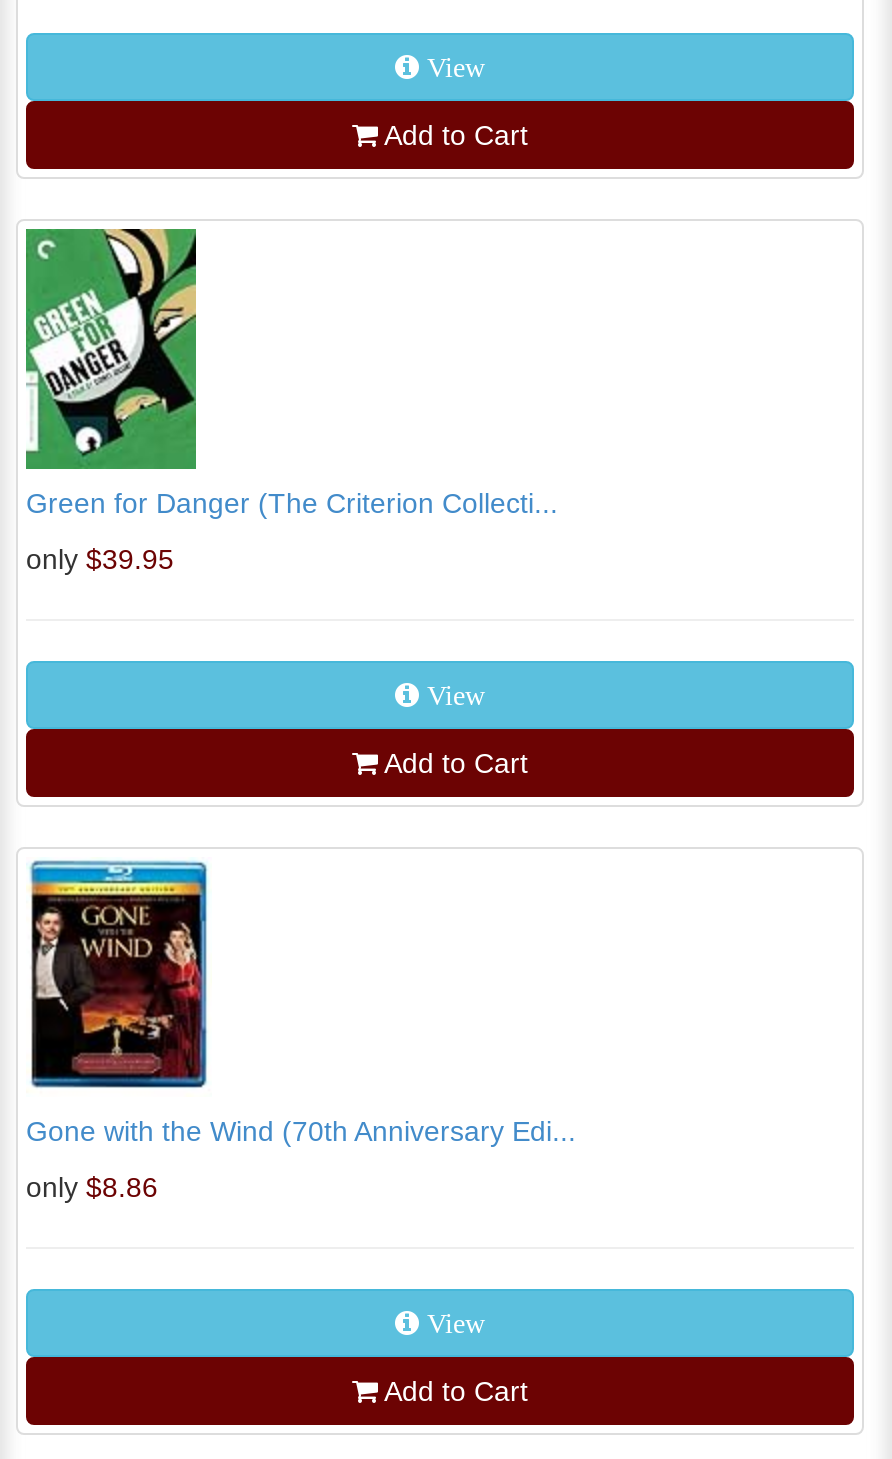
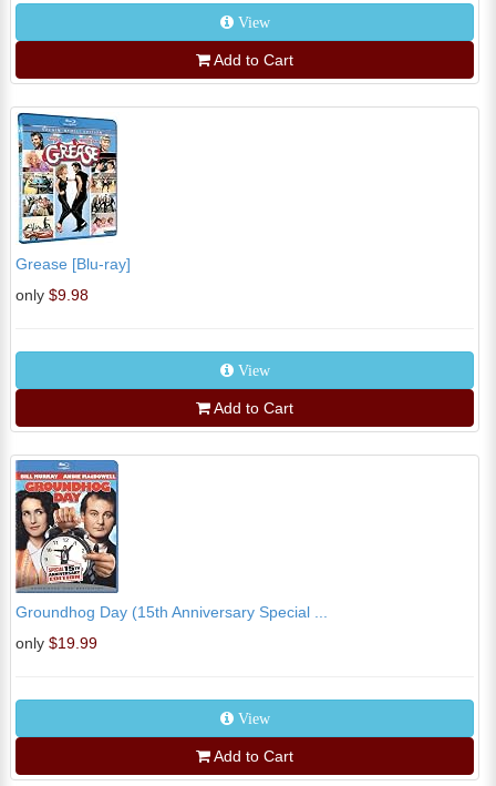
[24,227,558,519] [image] | Green for Danger (The Criterion Collecti... -> [15,112,131,273] [image] | Grease [Blu-ray]
[26,543,174,575] only $39.95 -> [15,286,89,304] only $9.98
[26,857,576,1147] [image] | Gone with the Wind (70th Anniversary Edi... -> [14,459,328,621] [image] | Groundhog Day (15th Anniversary Special ...
[26,1171,158,1203] only $8.86 -> [15,634,97,652] only $19.99

